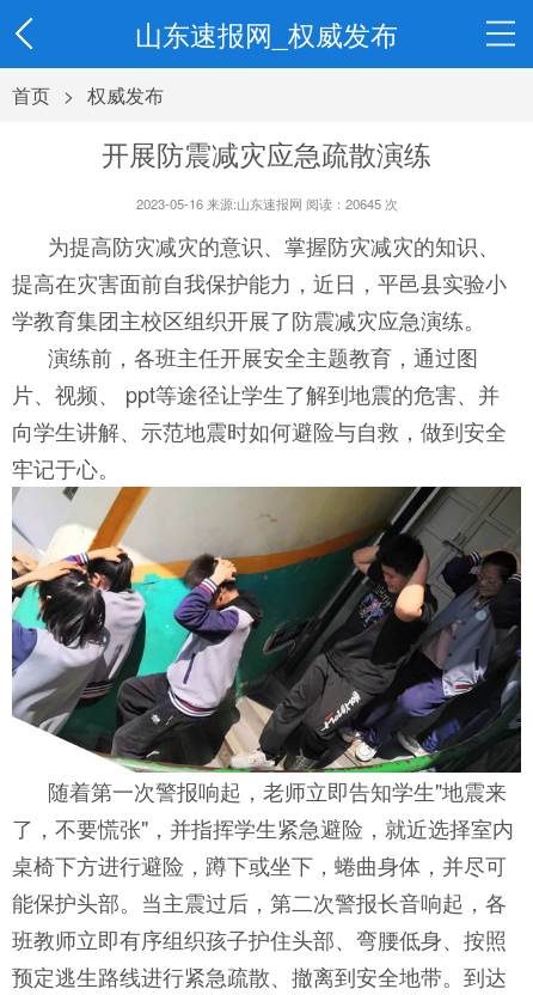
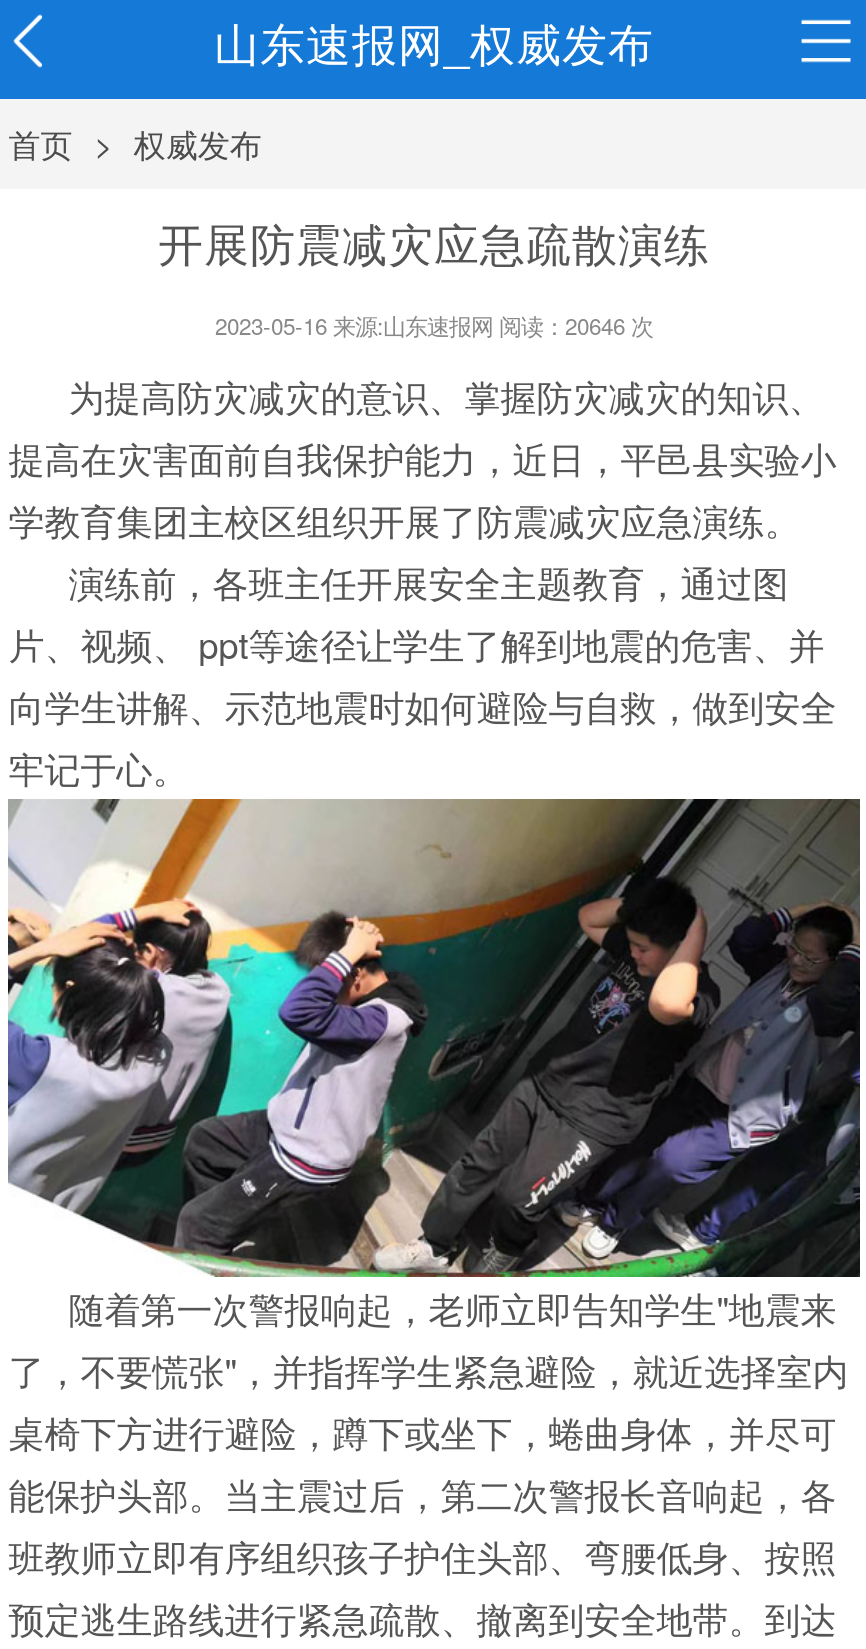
[136,194,397,213] 2023-05-16 来源:山东速报网 阅读：20645 次 -> [215,309,653,341] 2023-05-16 来源:山东速报网 阅读：20646 次

